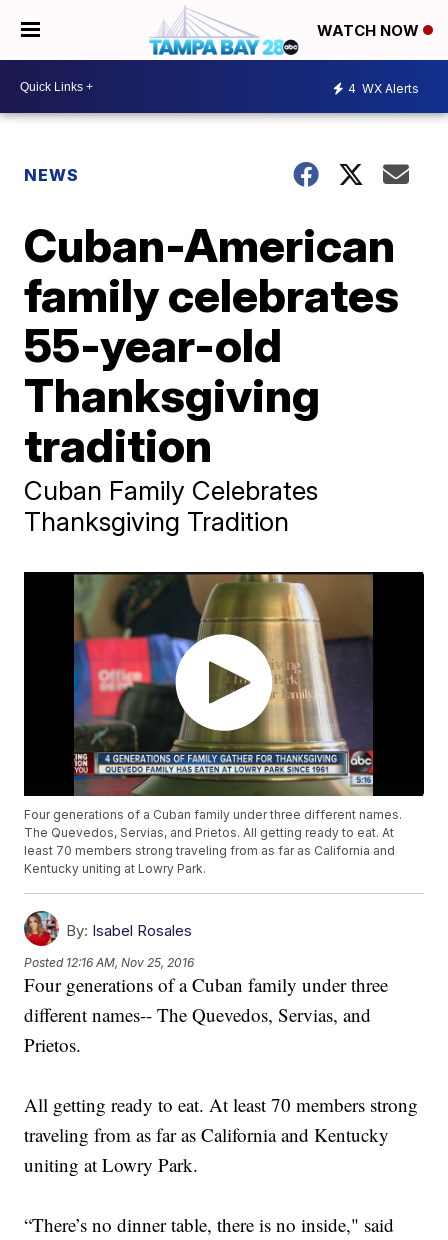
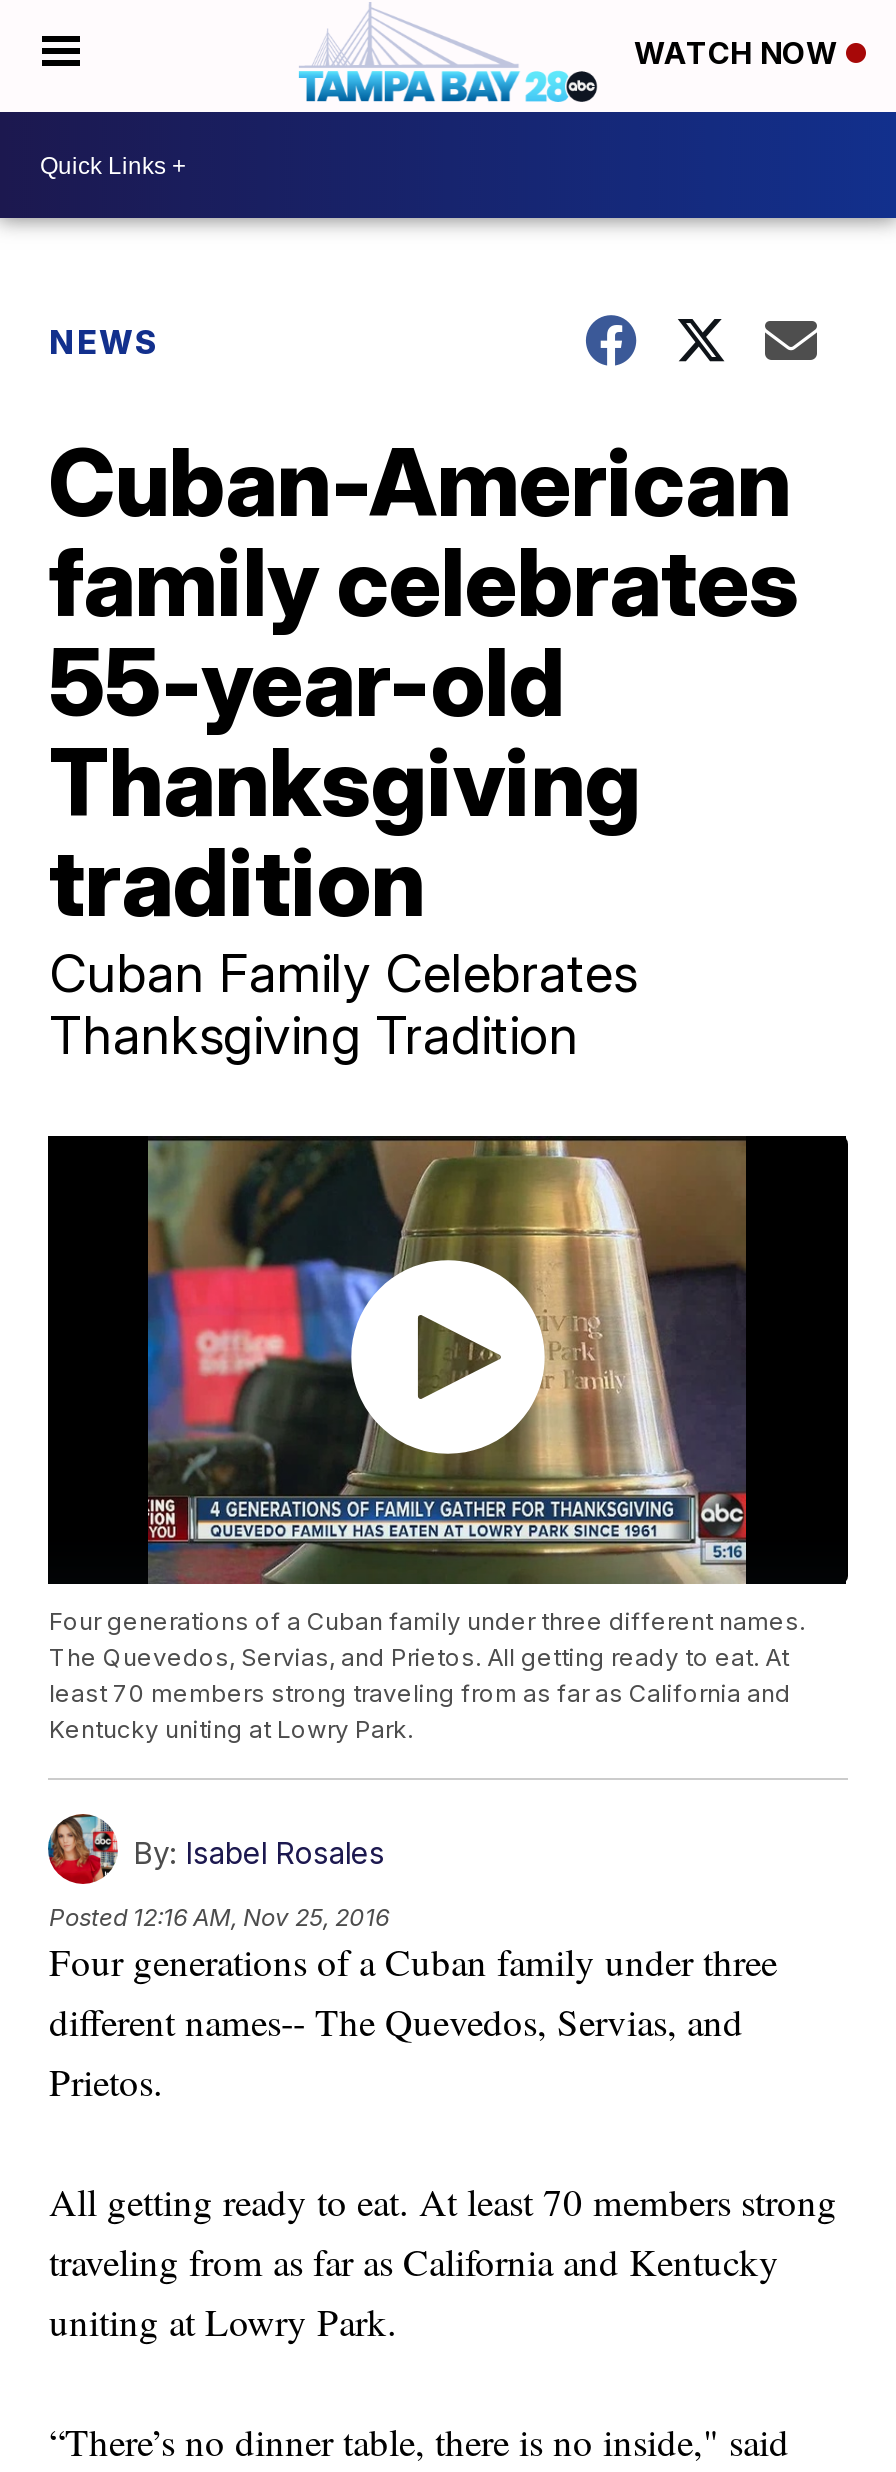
[348,80,419,95] 4 WX Alerts -> none

